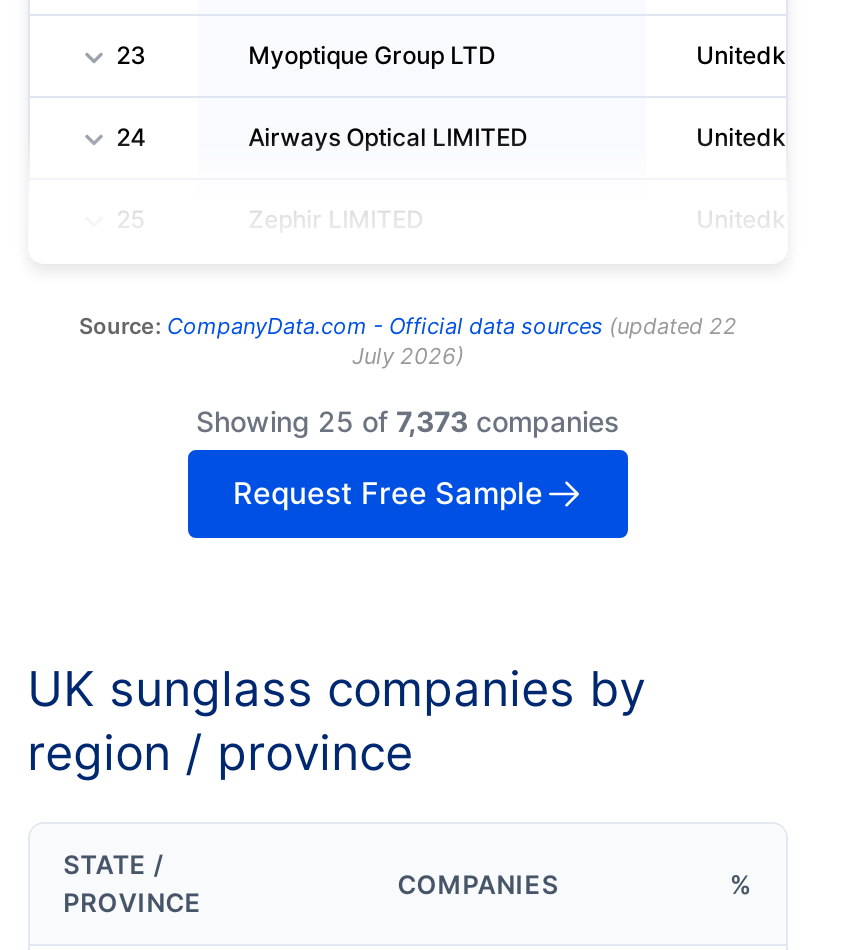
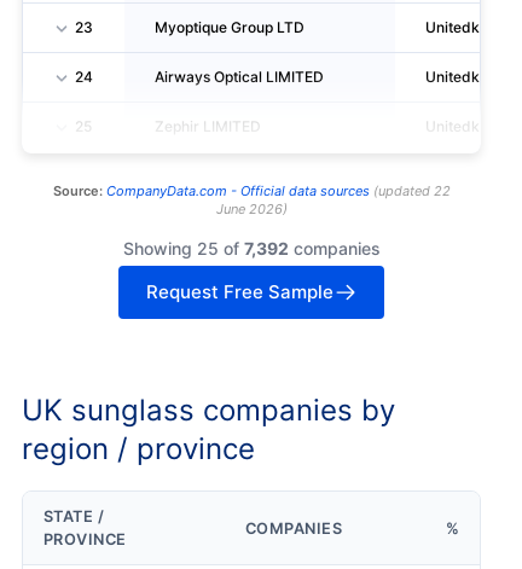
[352,341,464,369] July 2026) -> [216,200,287,217] June 2026)
[196,404,620,438] Showing 25 of 7,373 companies -> [123,238,380,258] Showing 25 of 7,392 companies

